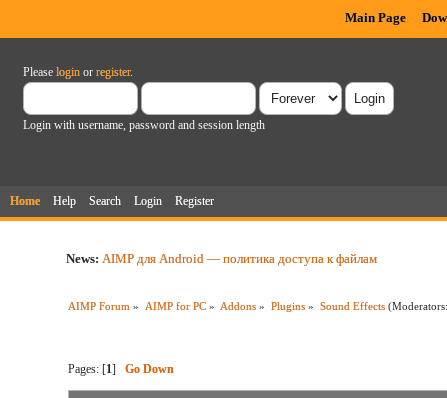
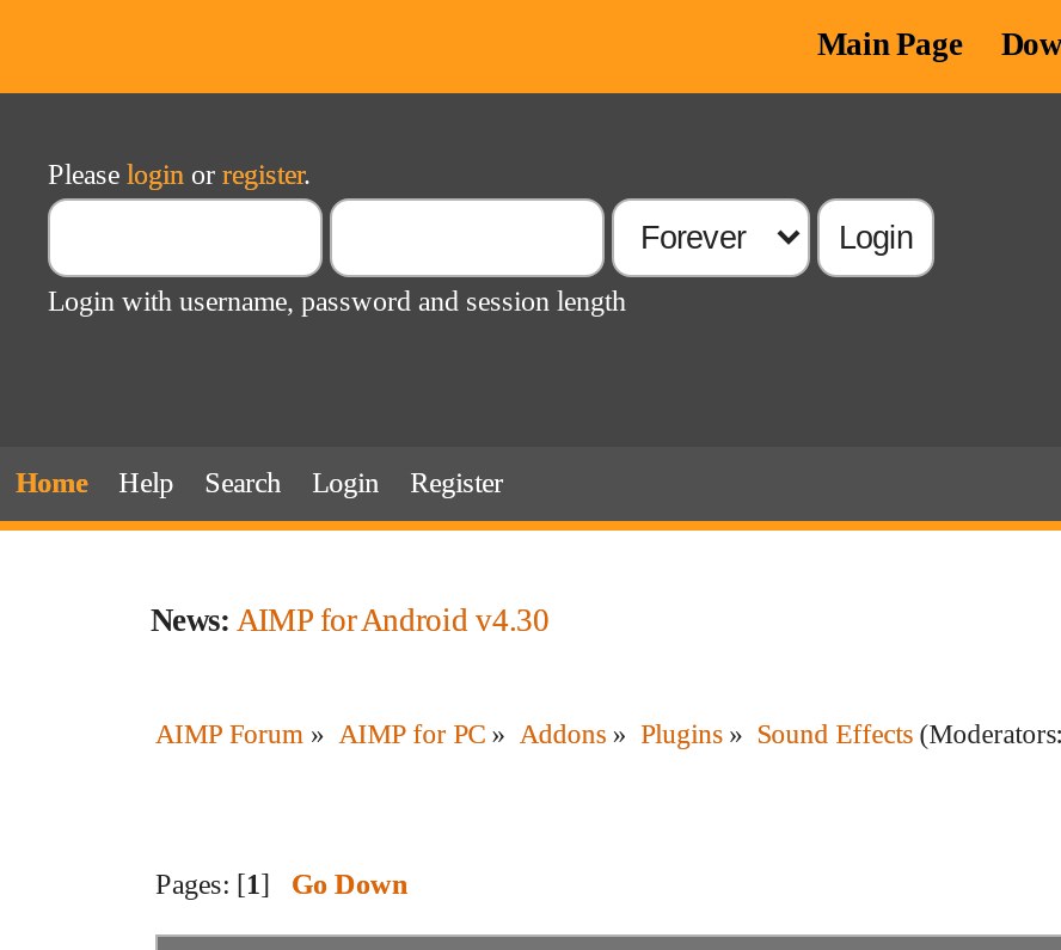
[66,251,377,266] News: AIMP для Android — политика доступа к файлам -> [151,602,550,638] News: AIMP for Android v4.30

